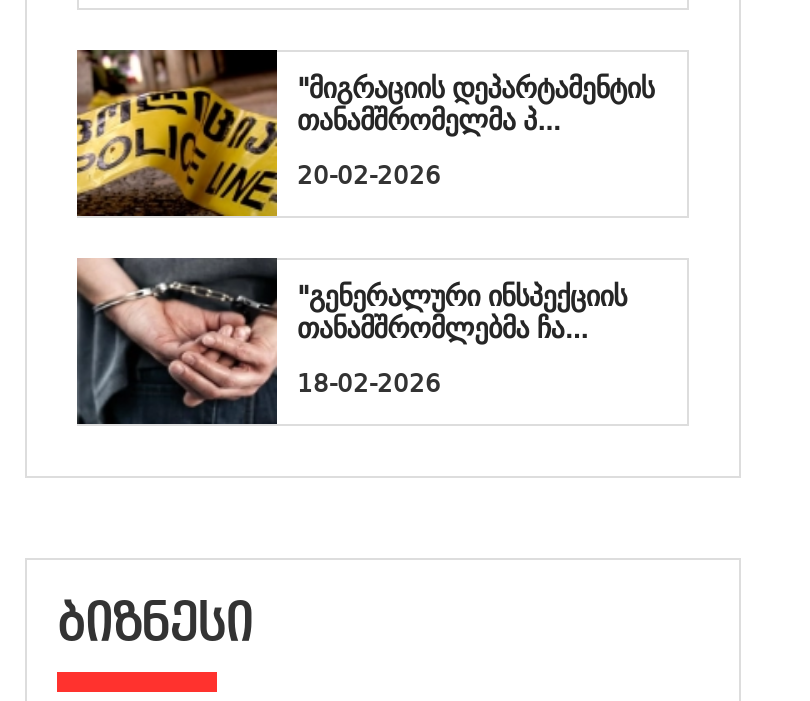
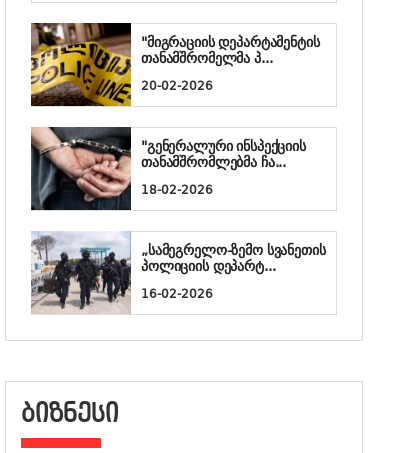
none -> [31,231,326,314] [image] | „სამეგრელო-ზემო სვანეთის | პოლიციის დეპარტ... | 16-02-2026

